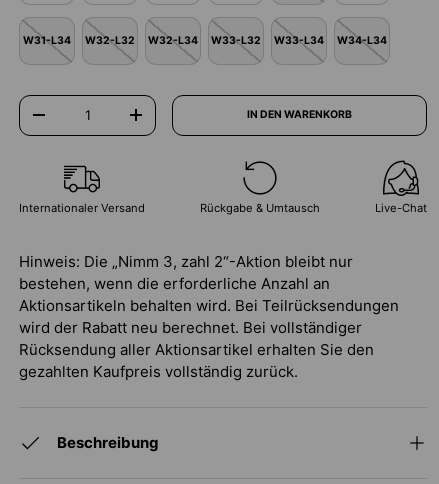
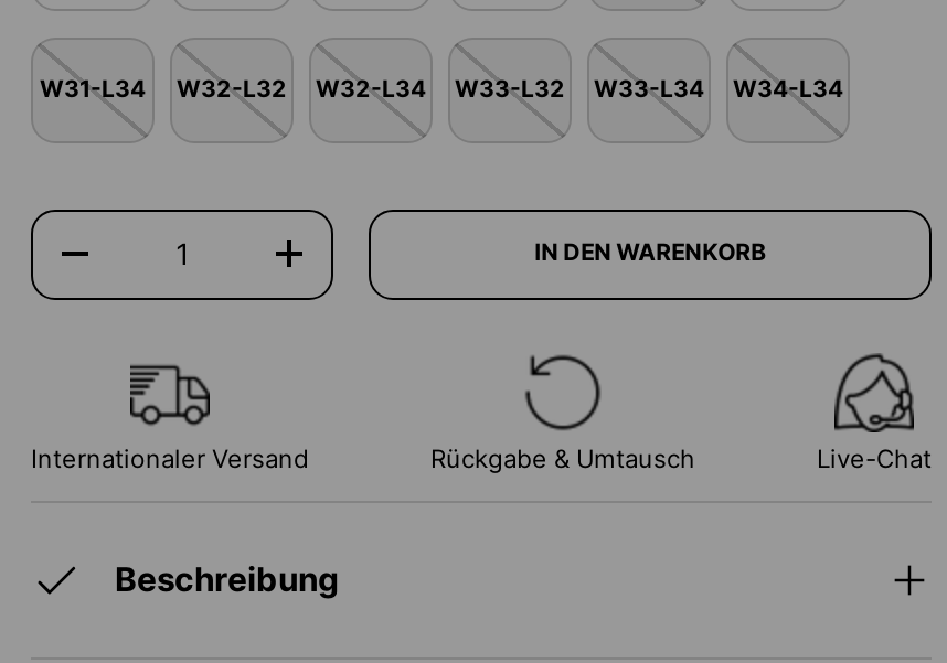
[19,252,399,381] Hinweis: Die „Nimm 3, zahl 2“-Aktion bleibt nur | bestehen, wenn die erforderliche Anzahl an | Aktionsartikeln behalten wird. Bei Teilrücksendungen | wird der Rabatt neu berechnet. Bei vollständiger | Rücksendung aller Aktionsartikel erhalten Sie den | gezahlten Kaufpreis vollständig zurück. -> none

